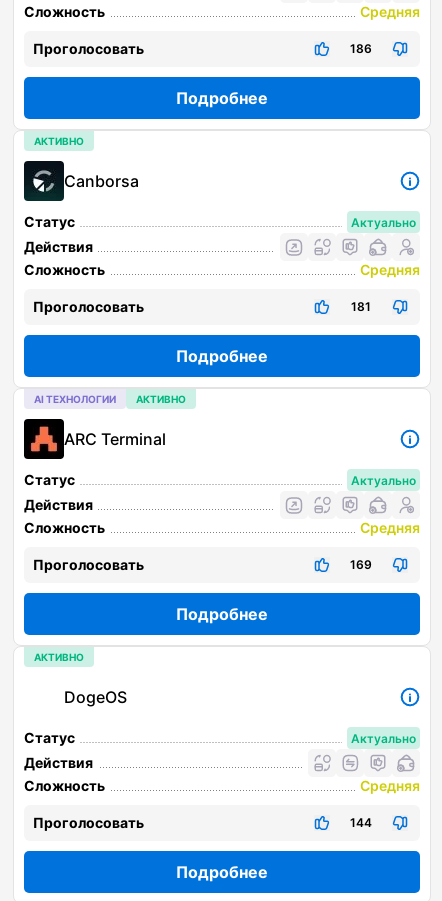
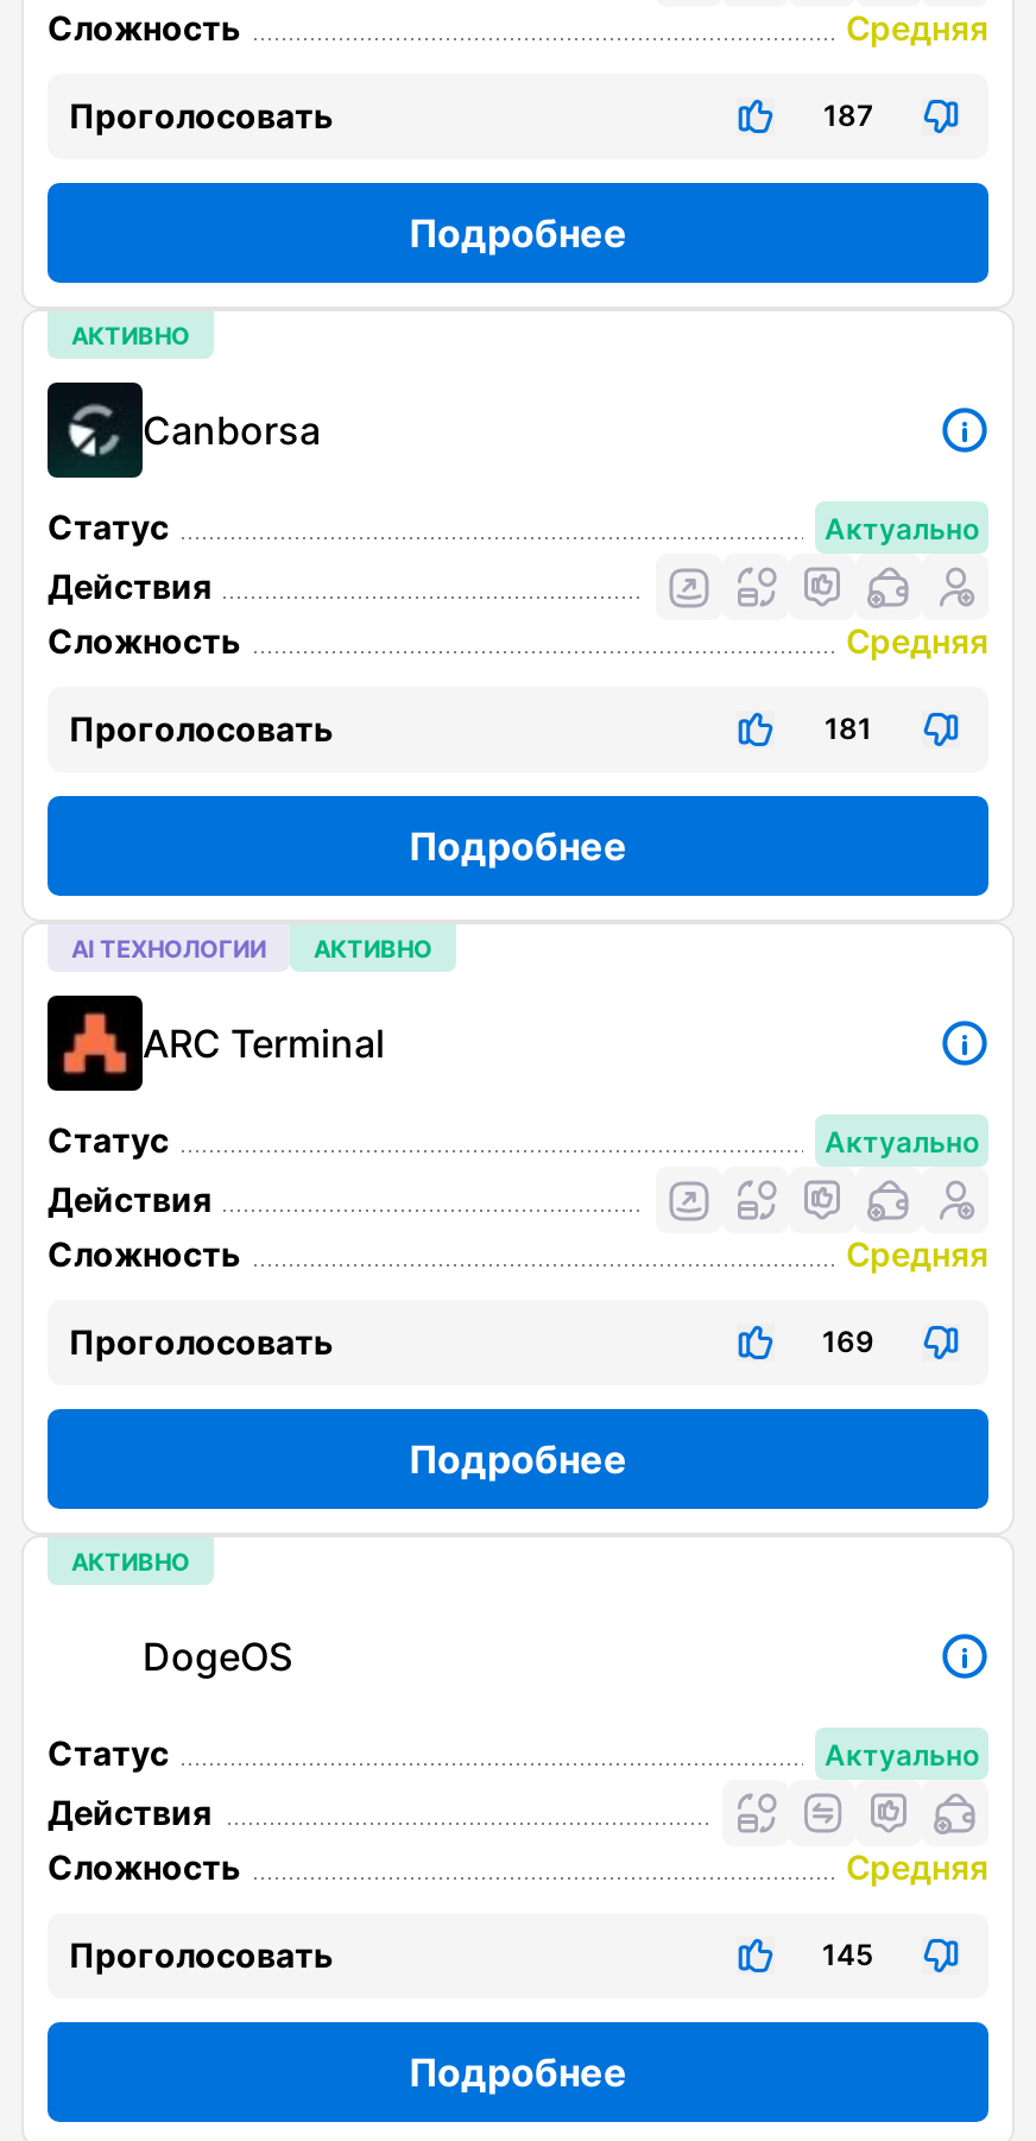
[350,41,372,56] 186 -> [823,98,873,134] 187
[350,815,372,830] 144 -> [822,1938,874,1973] 145

